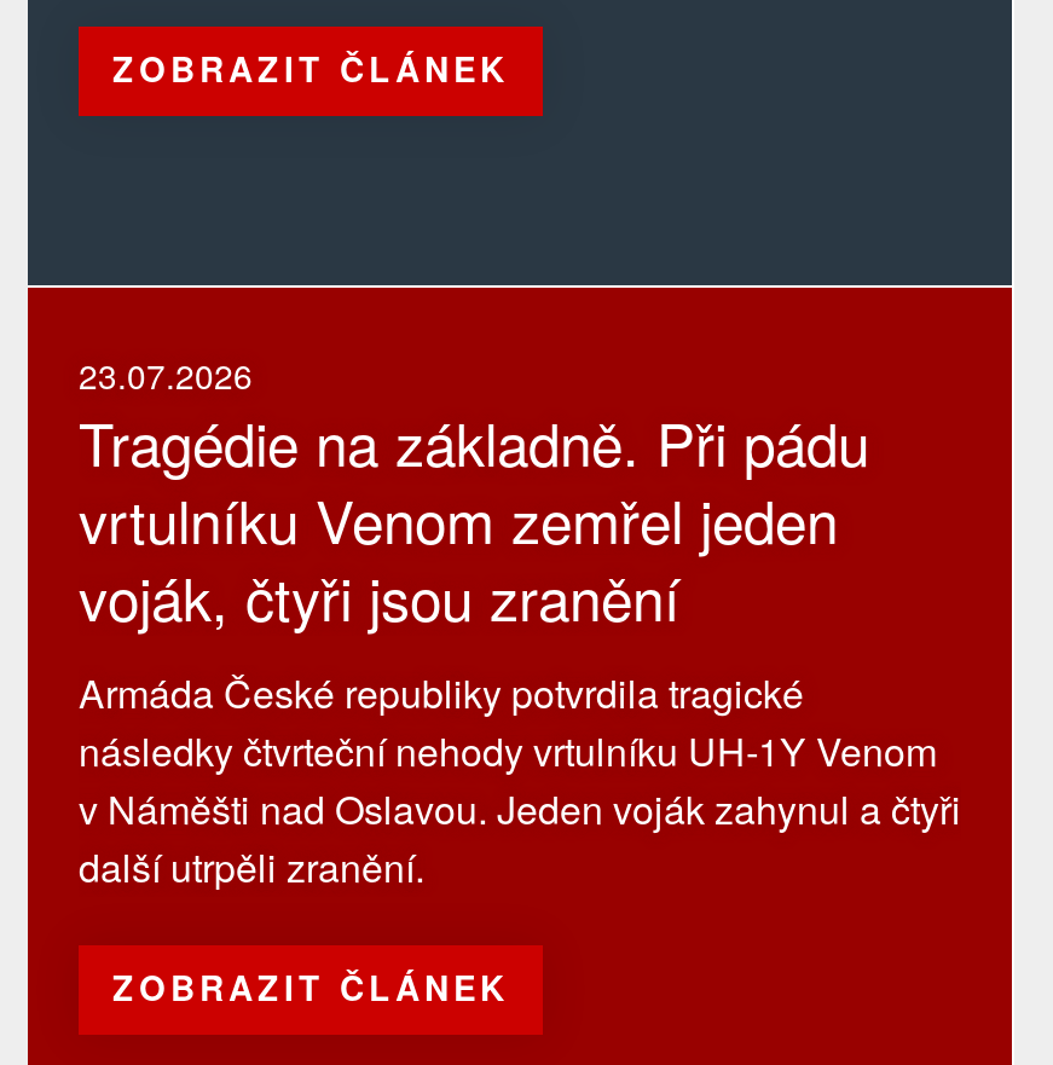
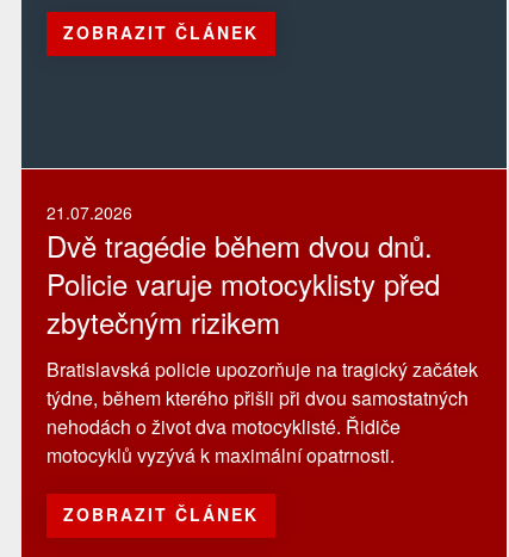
[79,349,961,893] 23.07.2026 | Tragédie na základně. Při pádu | vrtulníku Venom zemřel jeden | voják, čtyři jsou zranění | Armáda České republiky potvrdila tragické | následky čtvrteční nehody vrtulníku UH-1Y Venom | v Náměšti nad Oslavou. Jeden voják zahynul a čtyři | další utrpěli zranění. -> [46,200,478,468] 21.07.2026 | Dvě tragédie během dvou dnů. | Policie varuje motocyklisty před | zbytečným rizikem | Bratislavská policie upozorňuje na tragický začátek | týdne, během kterého přišli při dvou samostatných | nehodách o život dva motocyklisté. Řidiče | motocyklů vyzývá k maximální opatrnosti.

